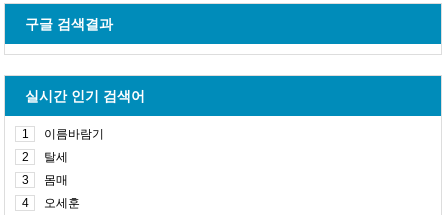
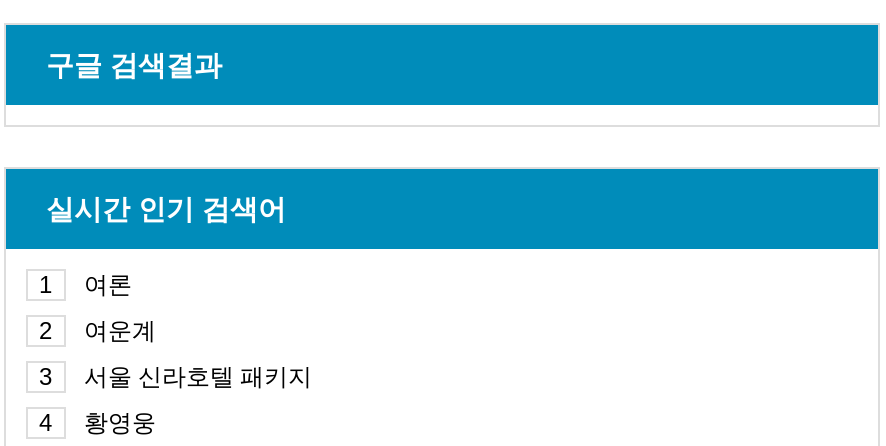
[44,127,104,141] 이름바람기 -> [84,271,132,299] 여론
[44,150,68,164] 탈세 -> [84,317,156,345] 여운계
[44,173,68,187] 몸매 -> [84,363,312,391] 서울 신라호텔 패키지
[44,196,80,210] 오세훈 -> [84,409,156,437] 황영웅

